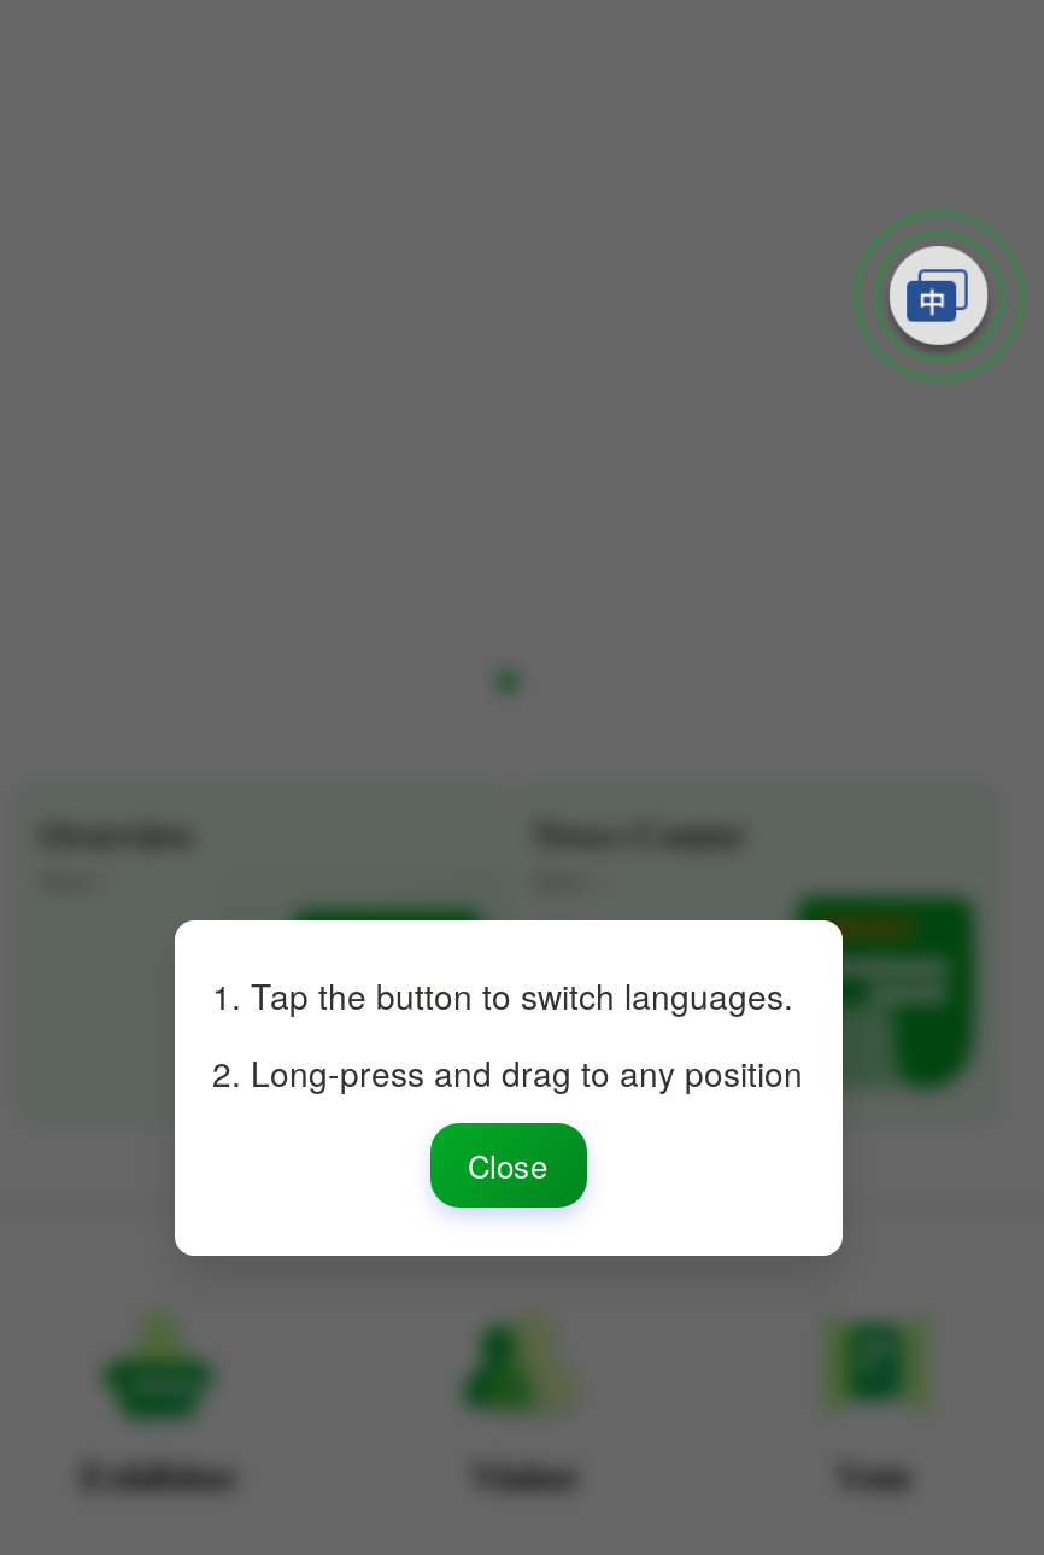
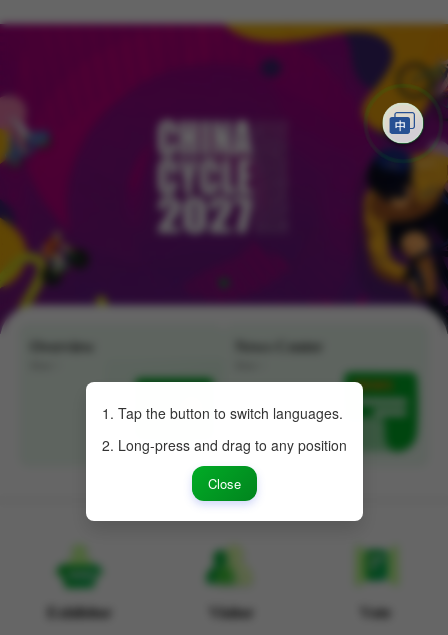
none -> [3,22,445,332] [image]

